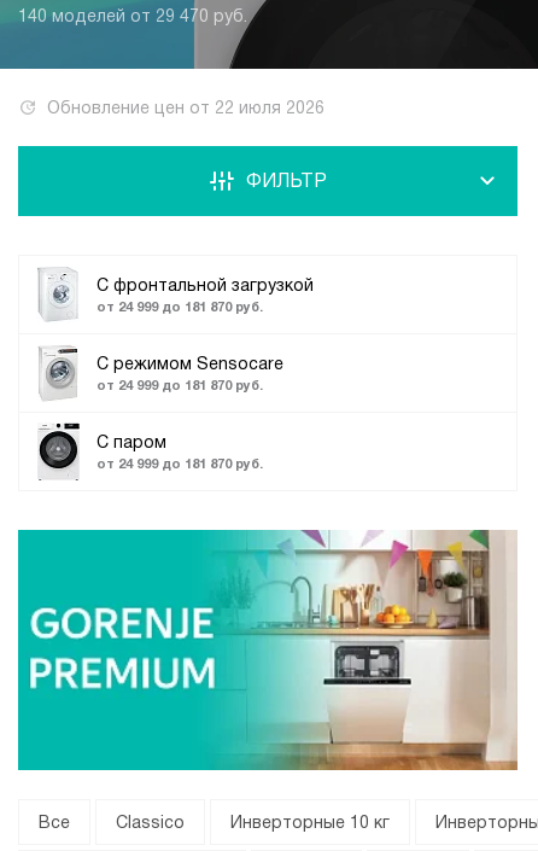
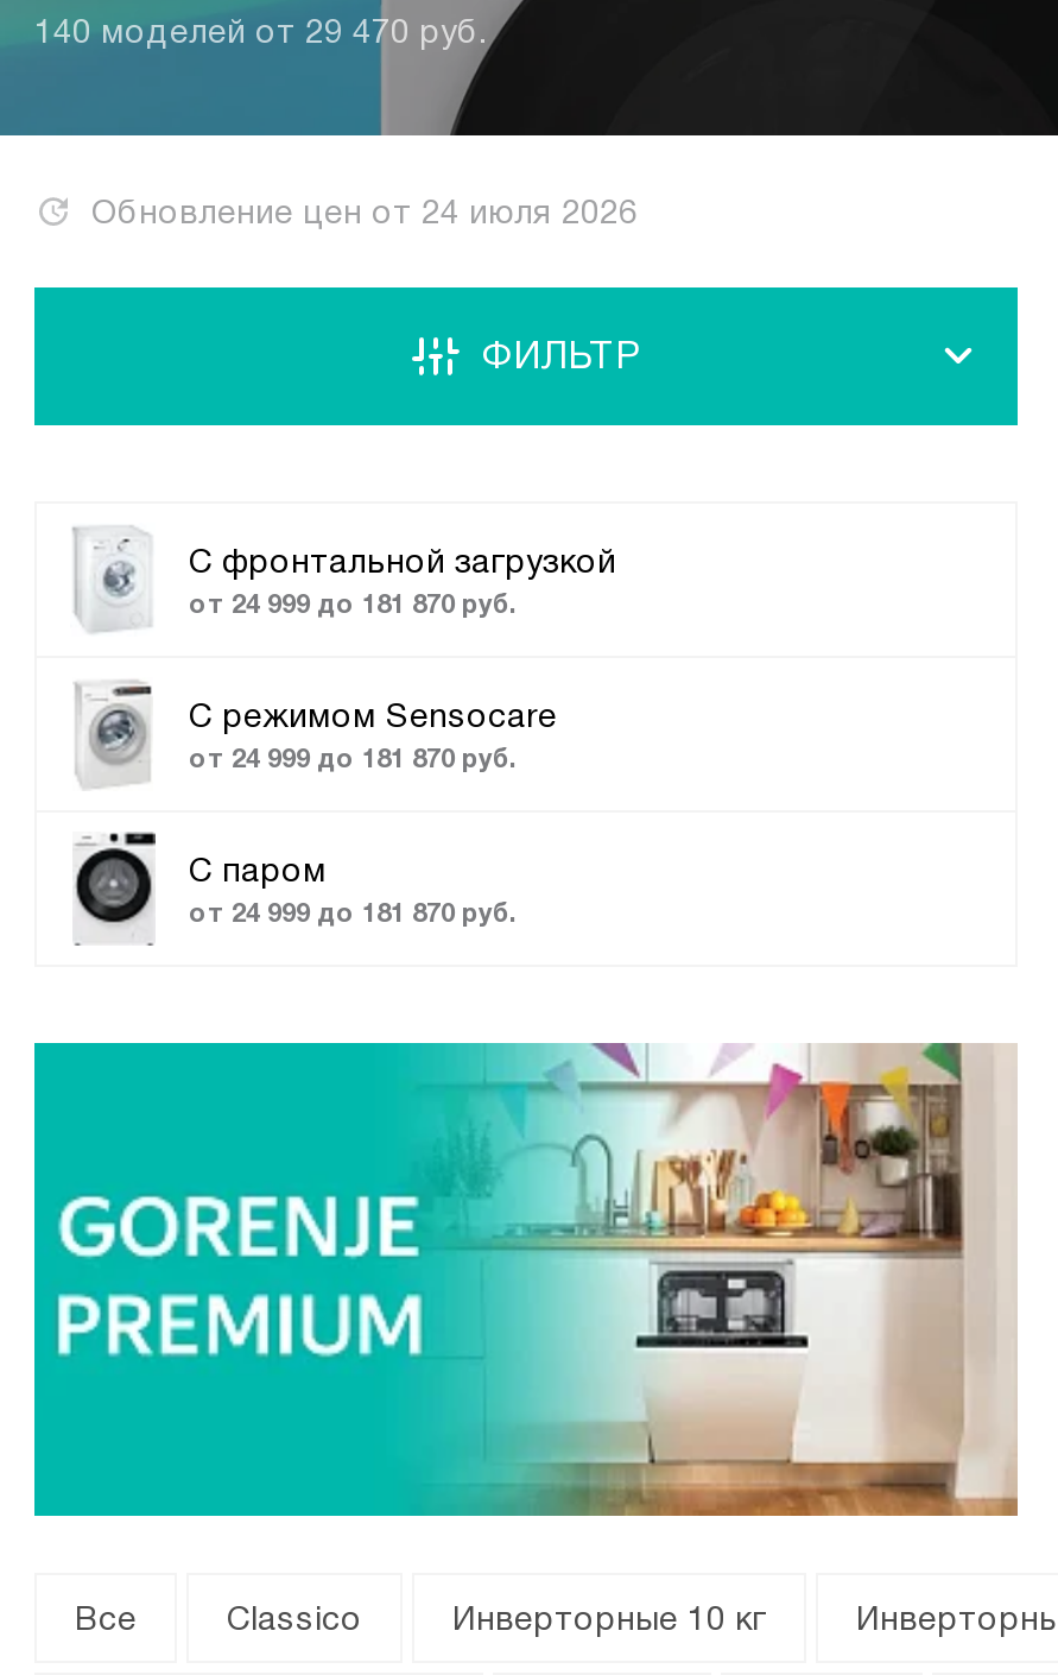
[47,98,324,117] Обновление цен от 22 июля 2026 -> [91,192,638,230] Обновление цен от 24 июля 2026

